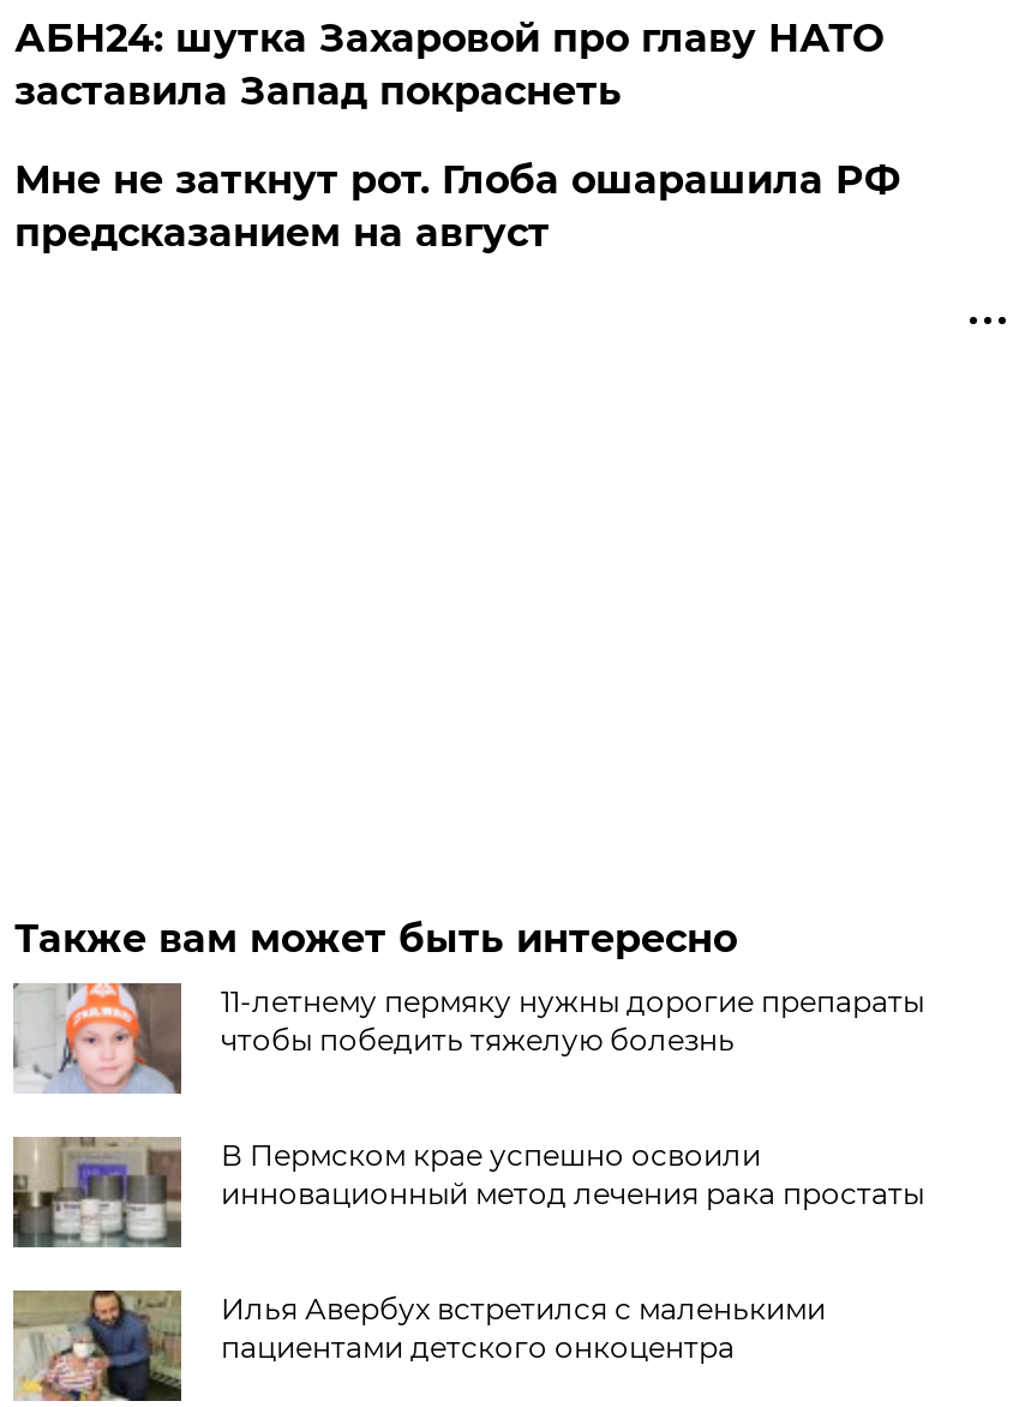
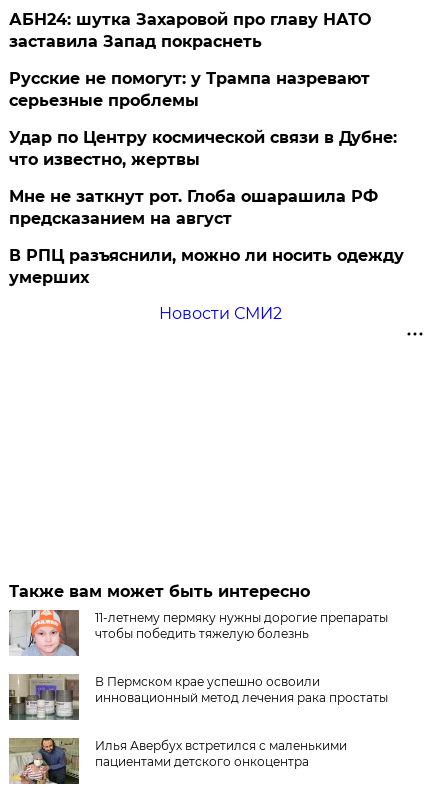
none -> [9,69,397,169] Русские не помогут: у Трампа назревают | серьезные проблемы | Удар по Центру космической связи в Дубне: | что известно, жертвы
none -> [9,246,404,323] В РПЦ разъяснили, можно ли носить одежду | умерших | Новости СМИ2

